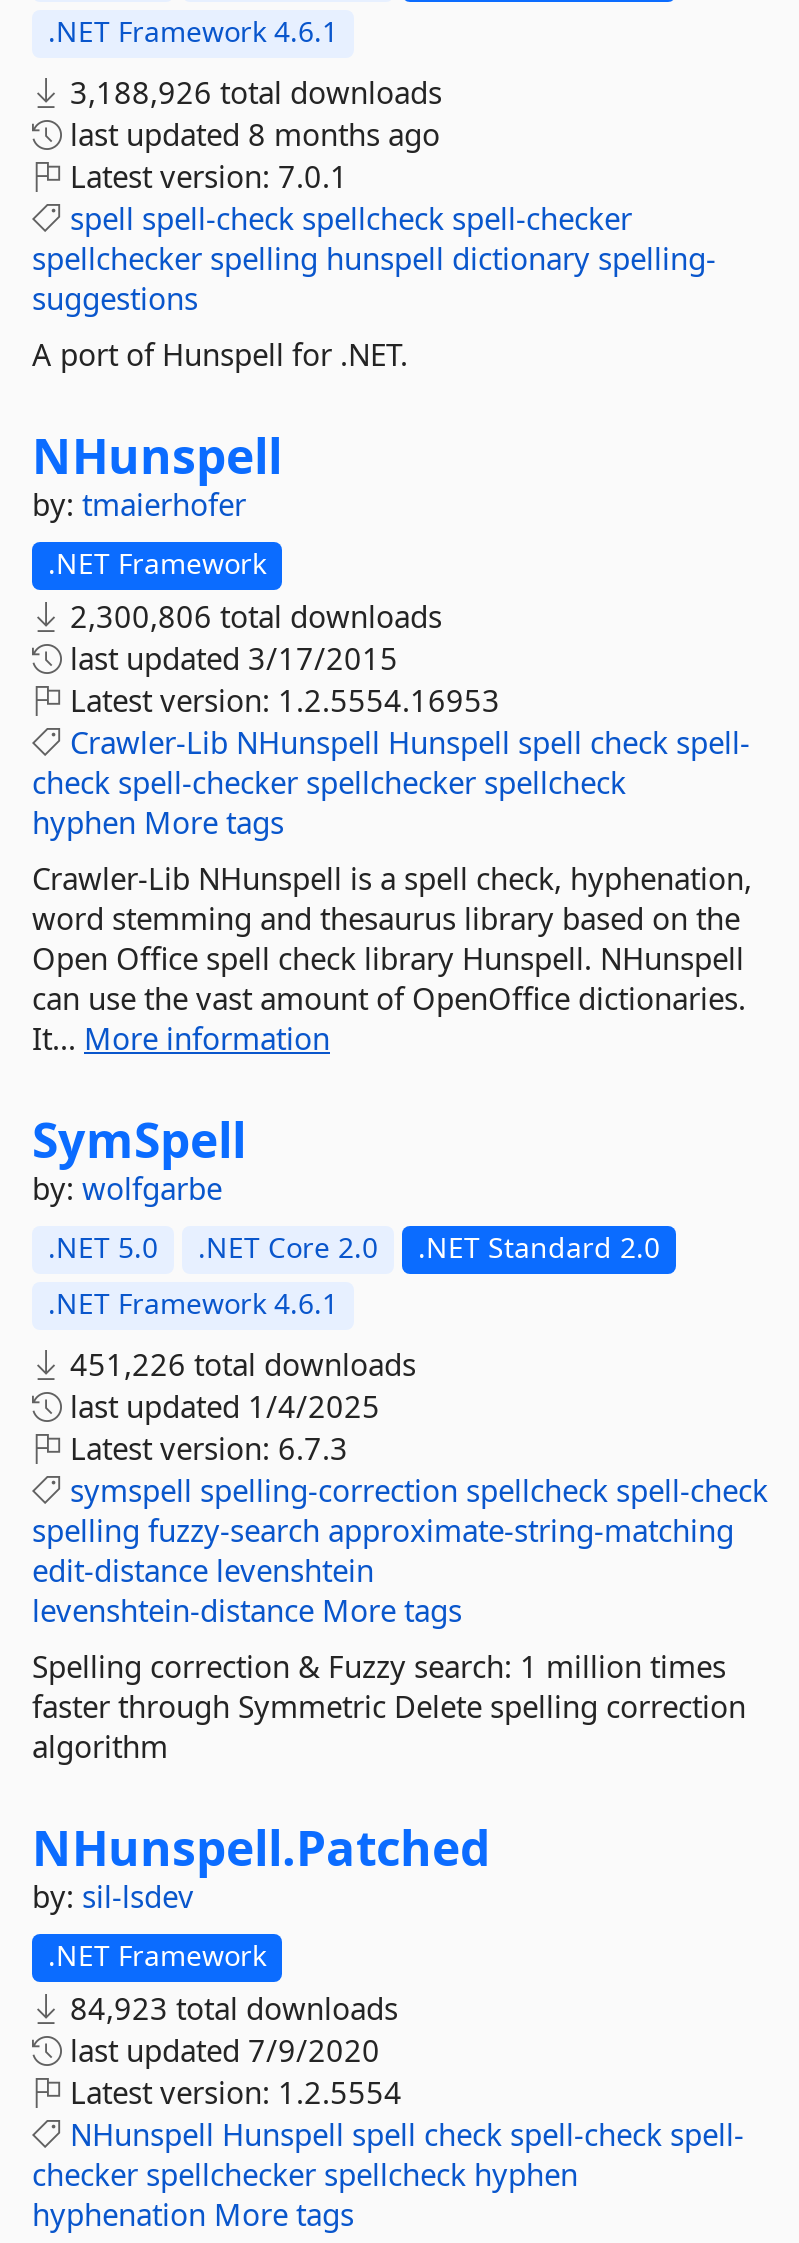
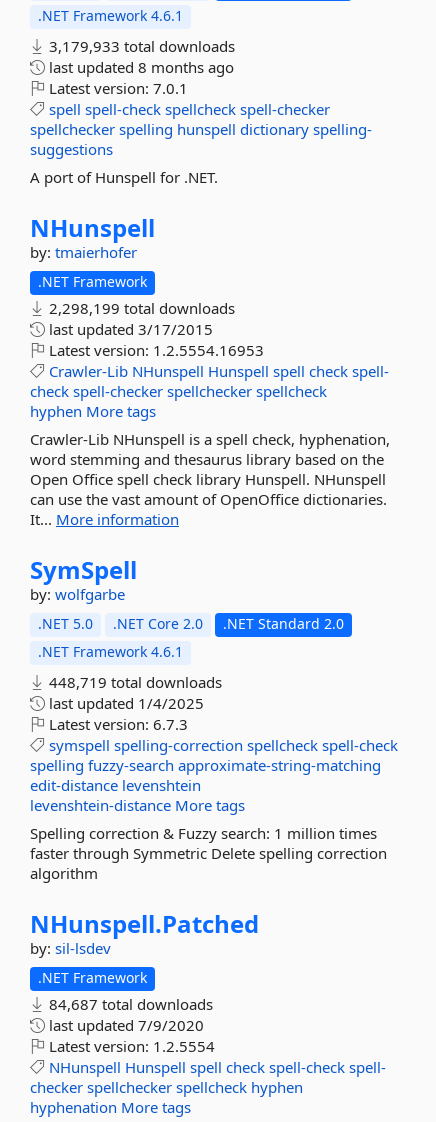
[62,72,442,112] 3,188,926 total downloads -> [45,36,235,56] 3,179,933 total downloads
[62,596,442,636] 2,300,806 total downloads -> [45,298,235,318] 2,298,199 total downloads
[62,1344,416,1384] 451,226 total downloads -> [45,672,222,692] 448,719 total downloads
[62,1988,398,2028] 84,923 total downloads -> [45,994,213,1014] 84,687 total downloads

